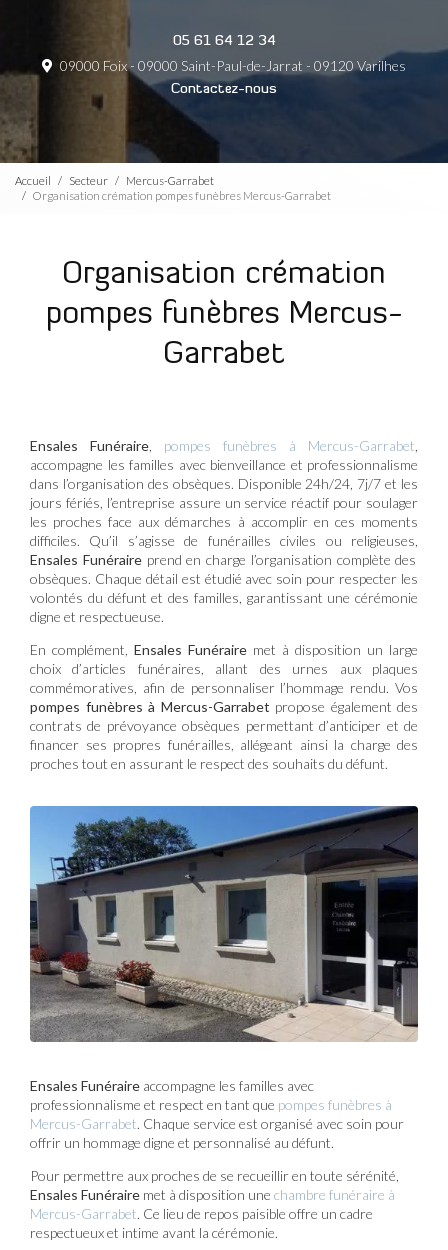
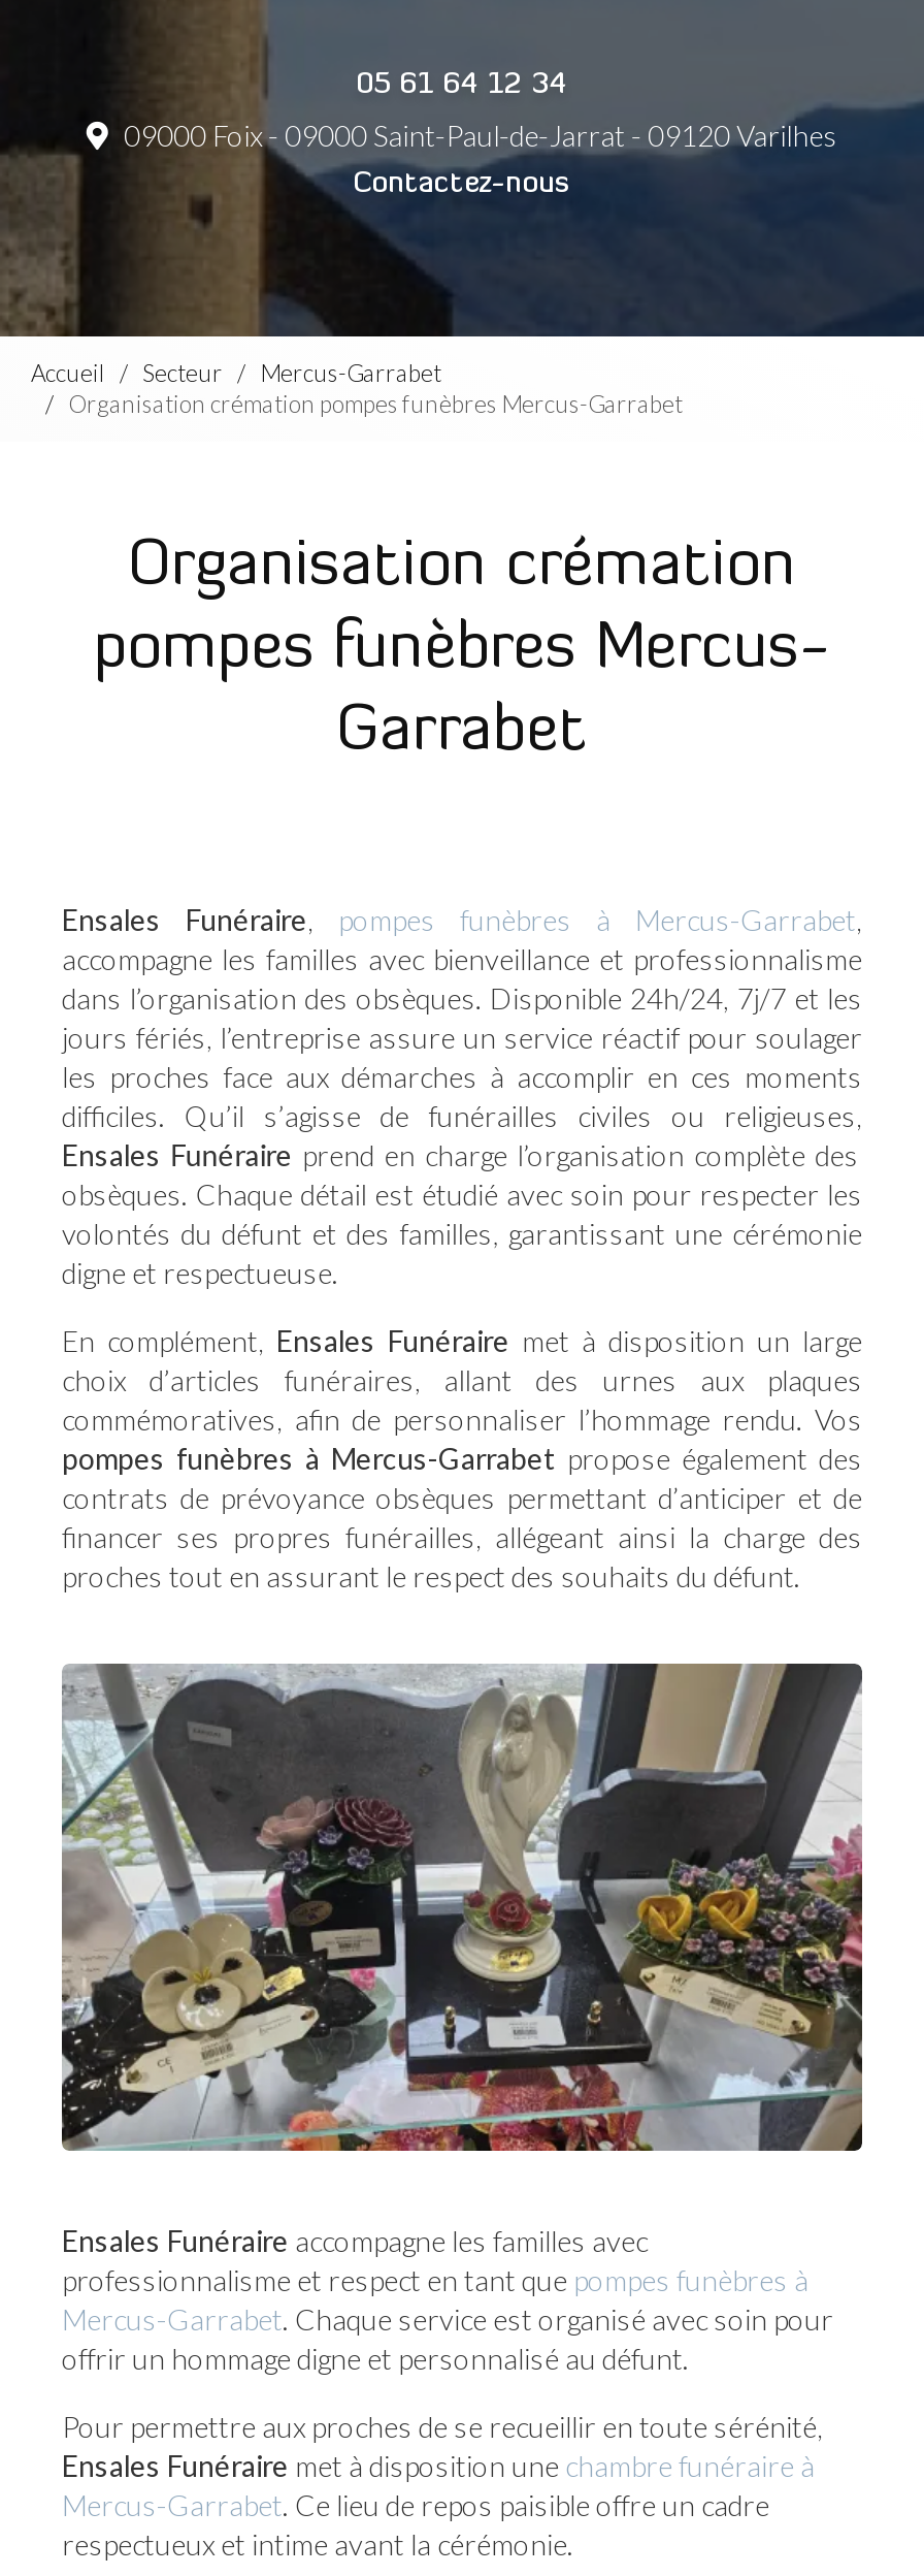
[29,805,419,1042] [image] -> [60,1662,864,2153] [image]

